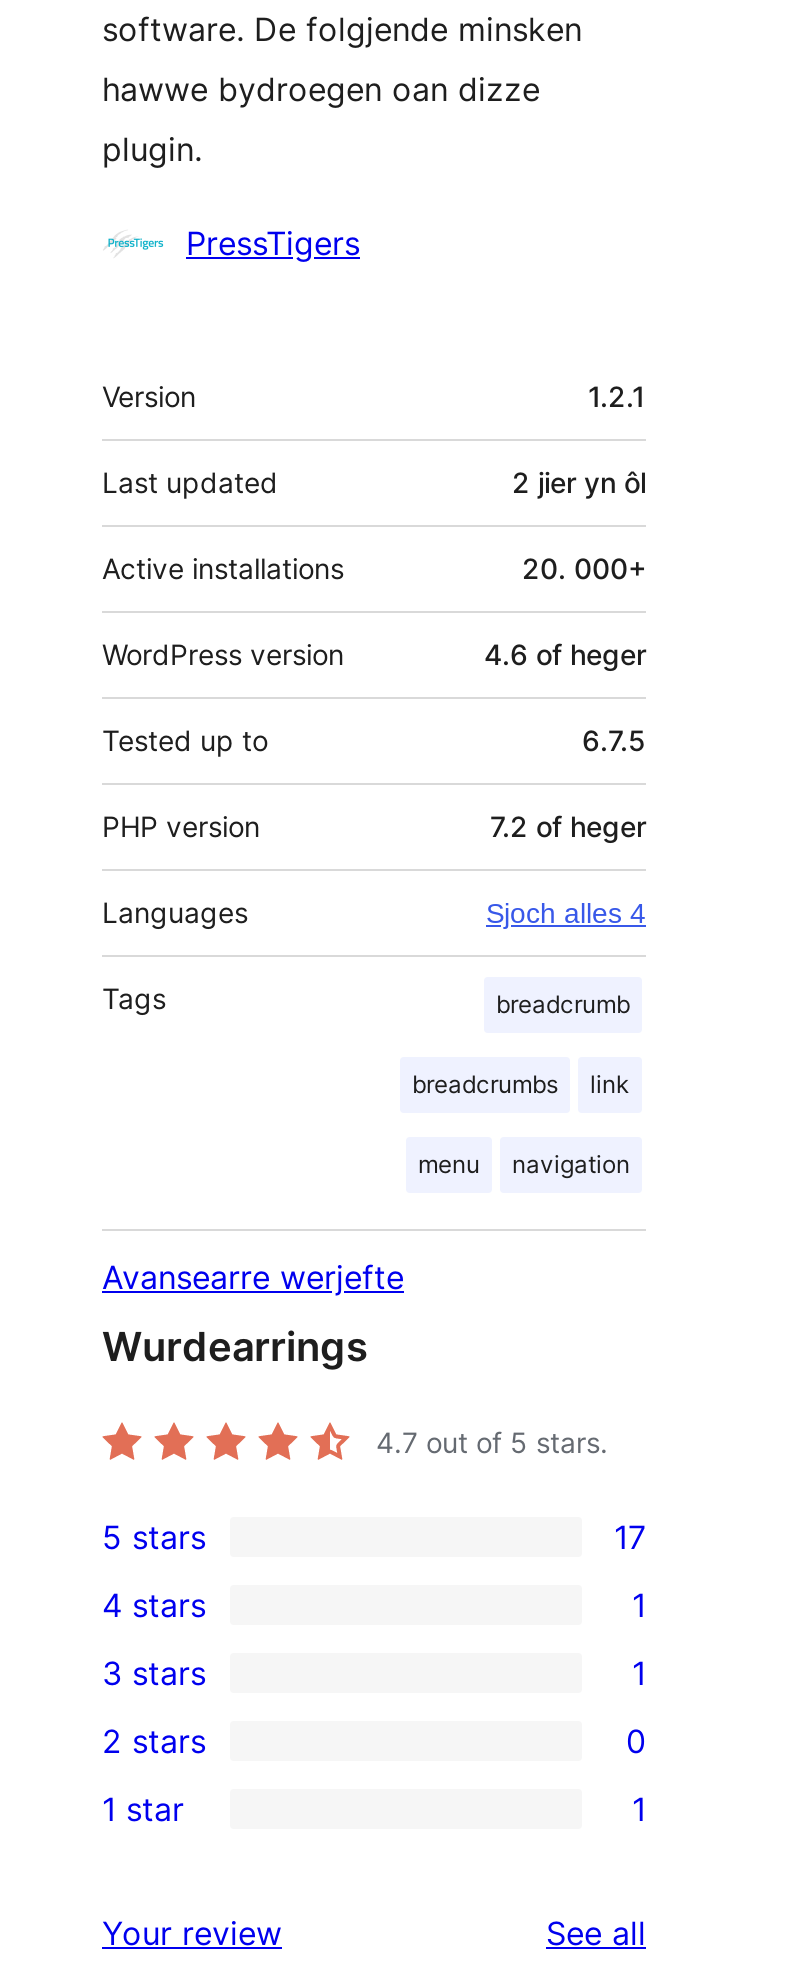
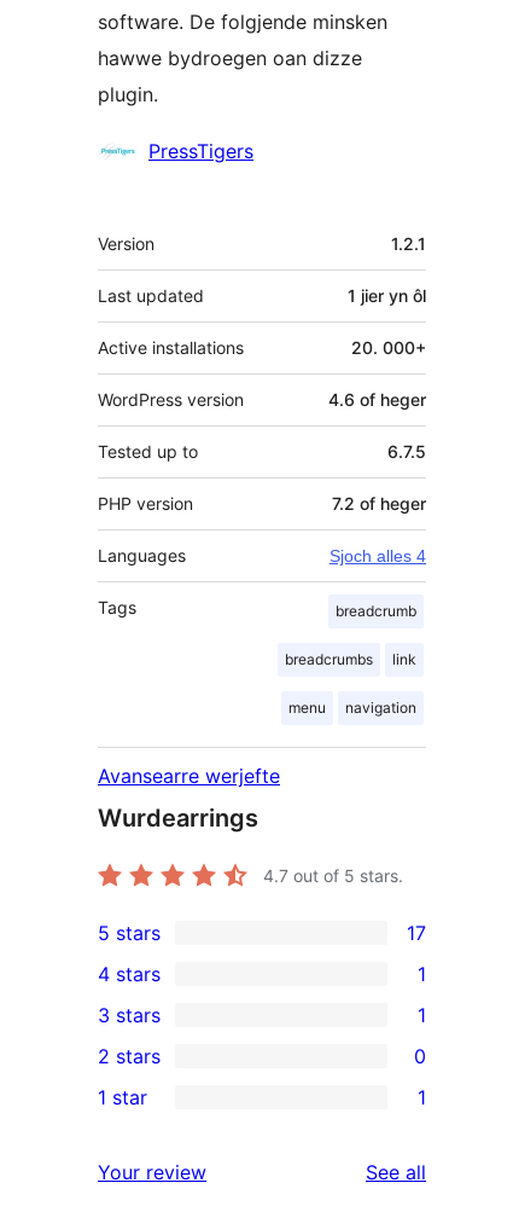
[512,465,646,499] 2 jier yn ôl -> [348,285,426,306] 1 jier yn ôl

